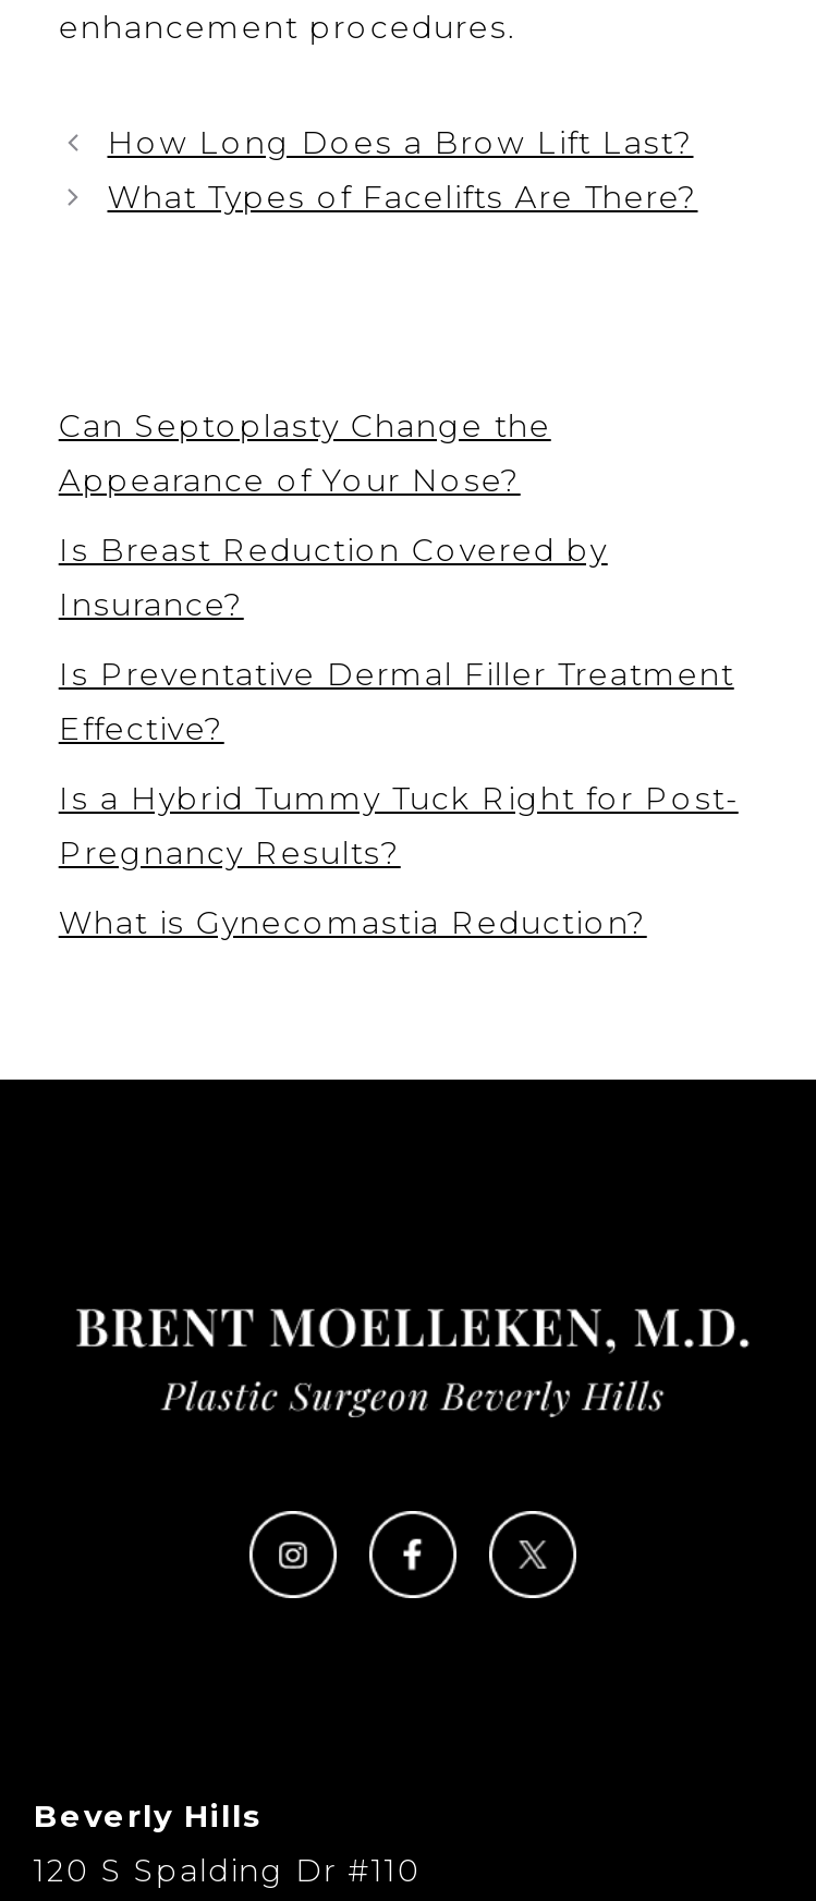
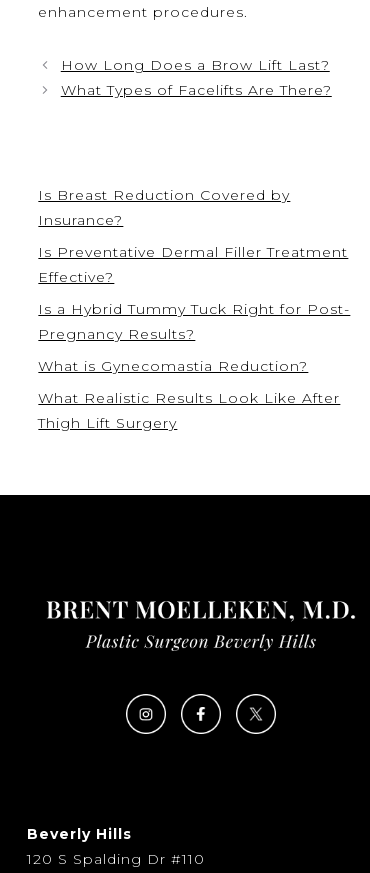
[59,406,551,500] Can Septoplasty Change the | Appearance of Your Nose? -> none
moved [59,531,738,942] -> [38,186,350,375]: Is Breast Reduction Covered by | Insurance? | Is Preventative Dermal Filler Treatment | Effective? | Is a Hybrid Tummy Tuck Right for Post- | Pregnancy Results? | What is Gynecomastia Reduction?
none -> [38,389,340,432] What Realistic Results Look Like After | Thigh Lift Surgery

